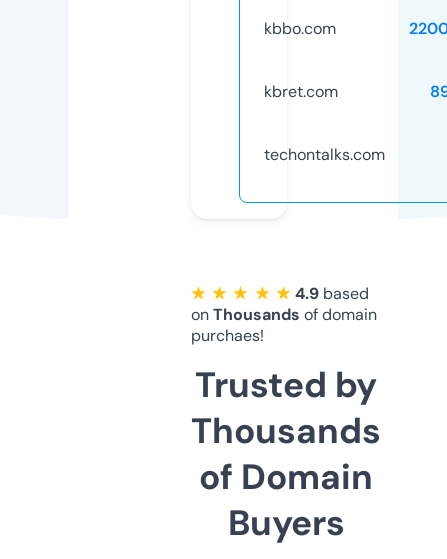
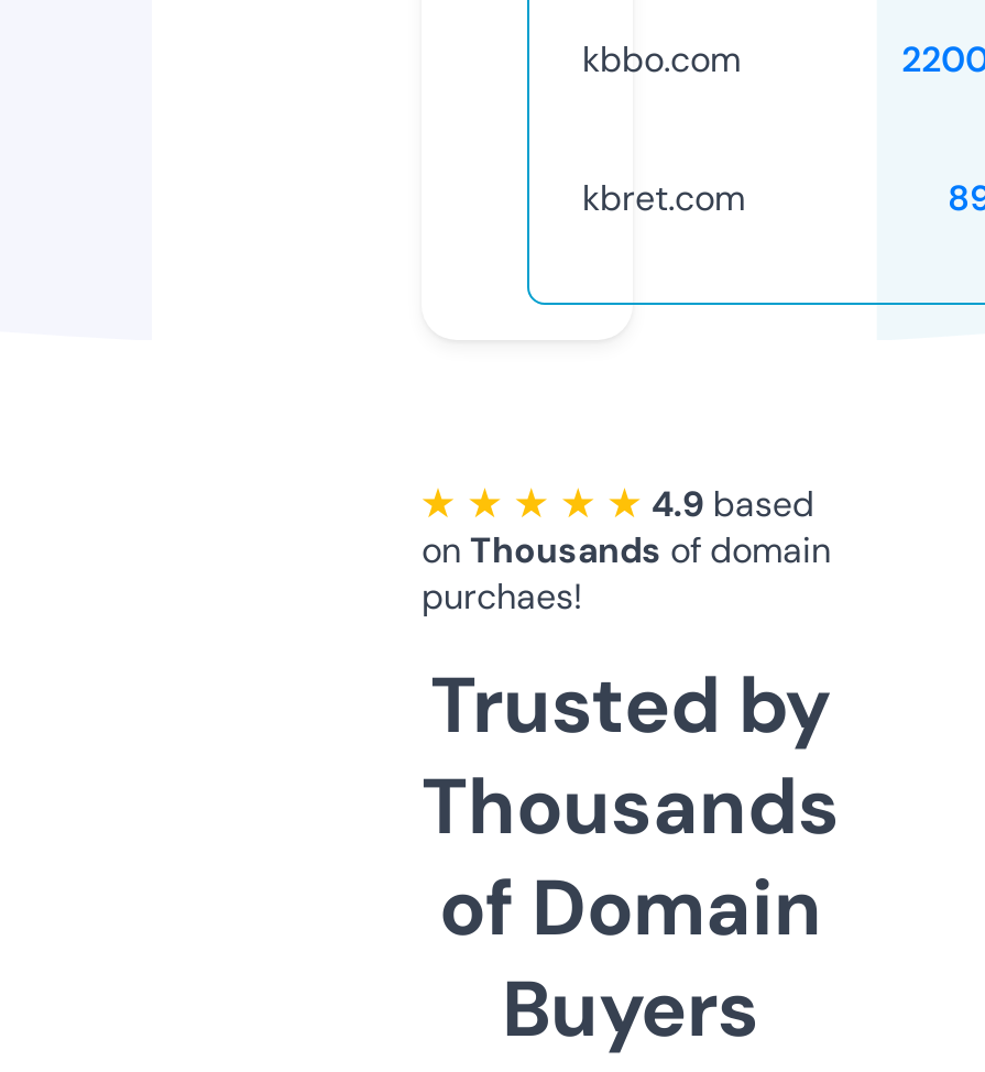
[264,144,385,165] techontalks.com -> none

